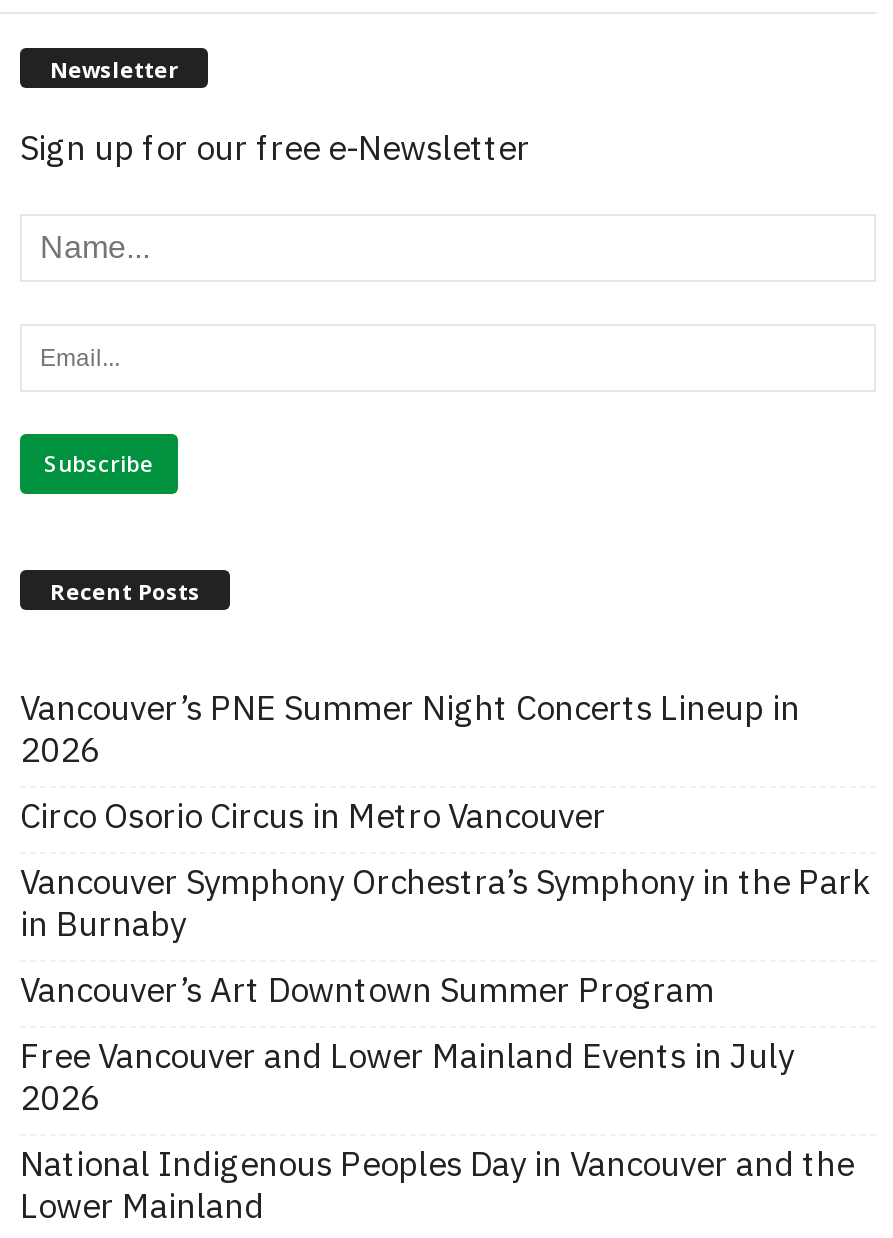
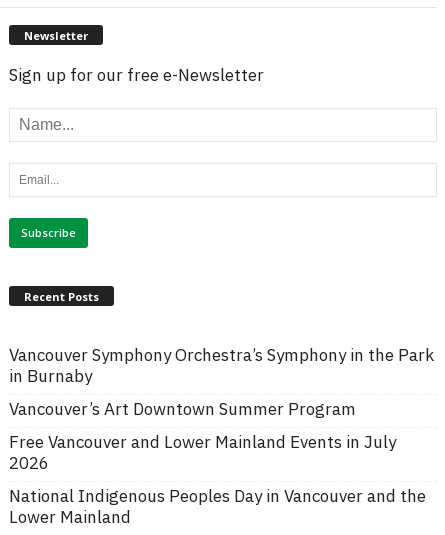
[20,686,800,838] Vancouver’s PNE Summer Night Concerts Lineup in | 2026 | Circo Osorio Circus in Metro Vancouver -> none

